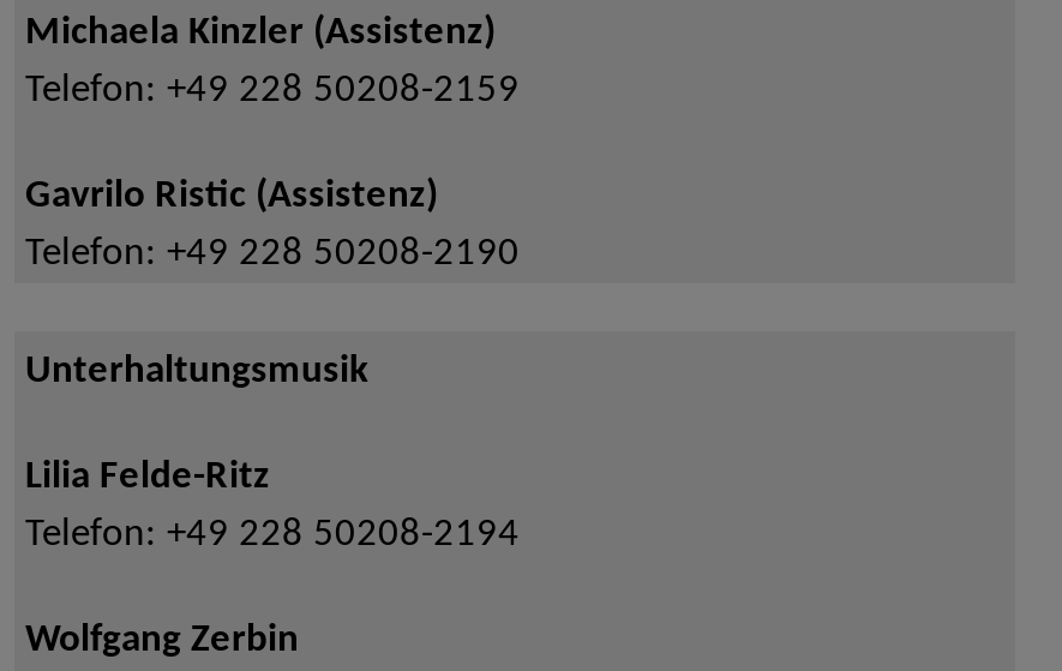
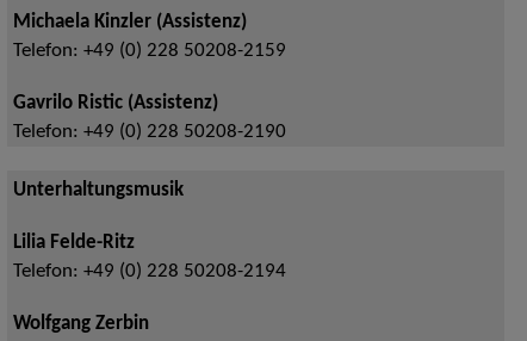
[25,73,520,111] Telefon: +49 228 50208-2159 -> [13,42,286,61] Telefon: +49 (0) 228 50208-2159
[25,236,520,274] Telefon: +49 228 50208-2190 -> [13,123,286,142] Telefon: +49 (0) 228 50208-2190
[25,517,520,555] Telefon: +49 228 50208-2194 -> [13,263,286,282] Telefon: +49 (0) 228 50208-2194

